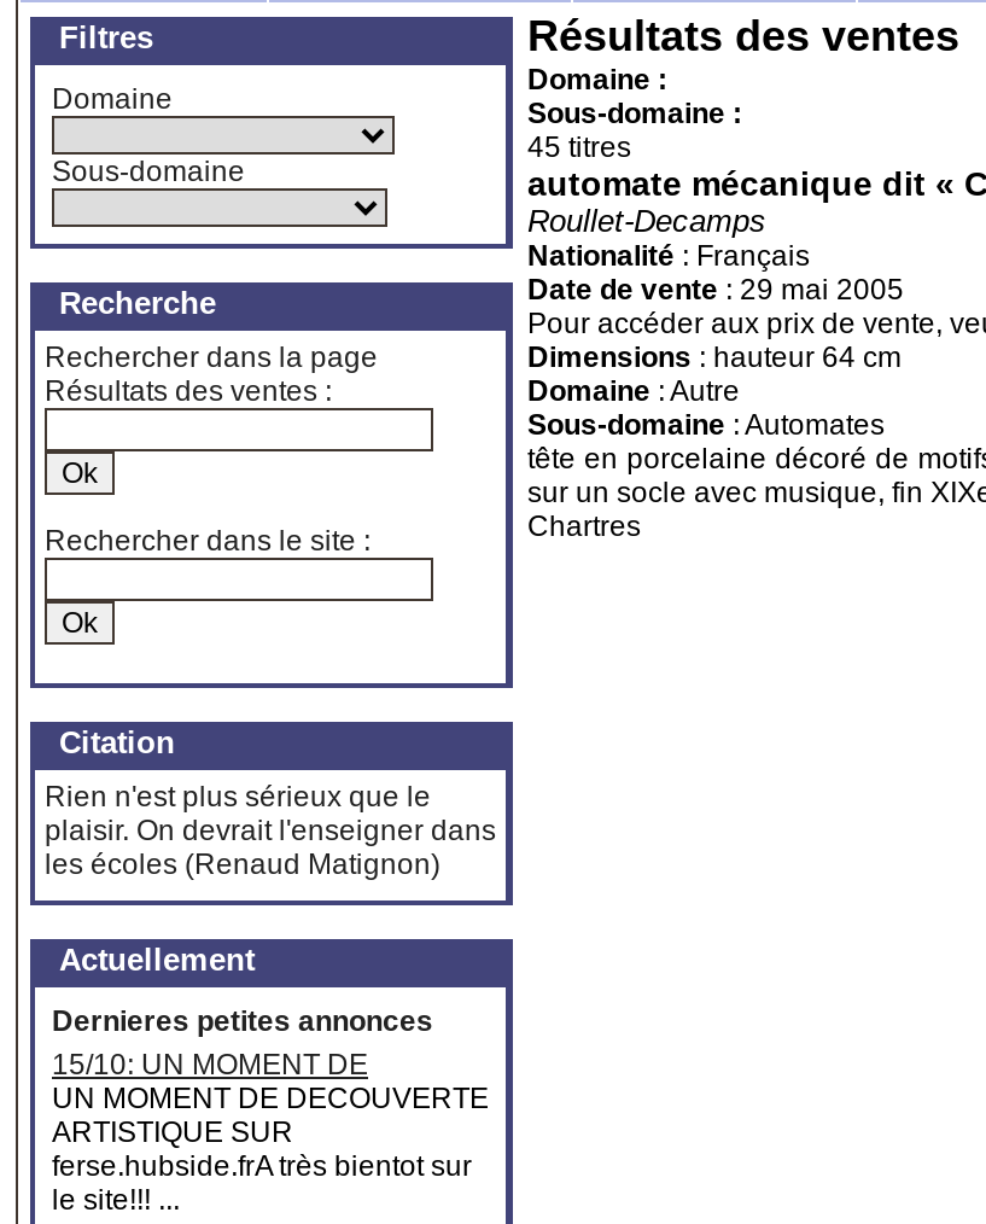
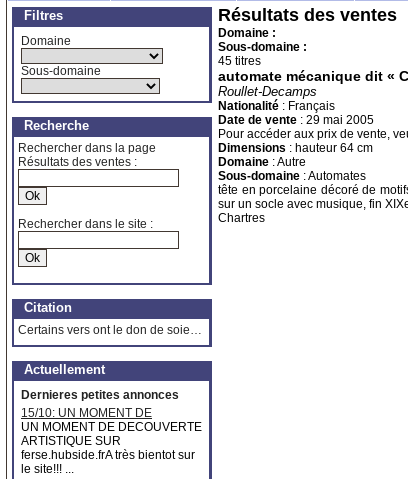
[45,780,496,881] Rien n'est plus sérieux que le | plaisir. On devrait l'enseigner dans | les écoles (Renaud Matignon) -> [18,323,202,337] Certains vers ont le don de soie…

